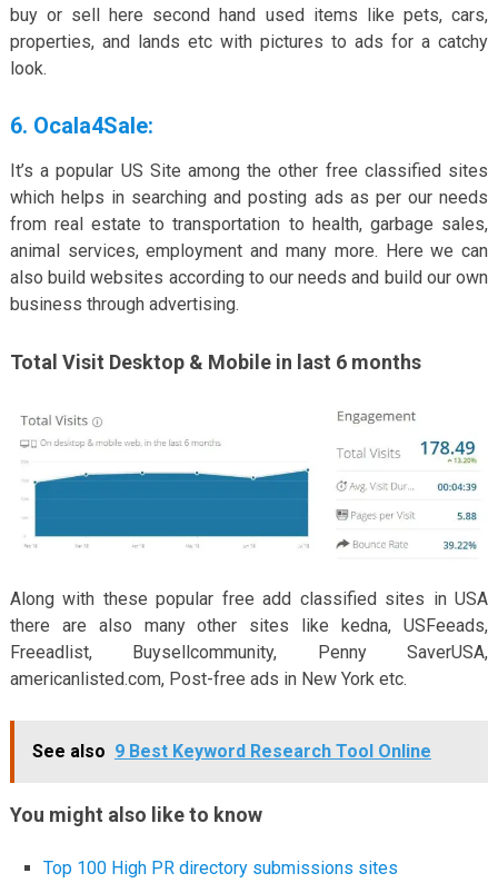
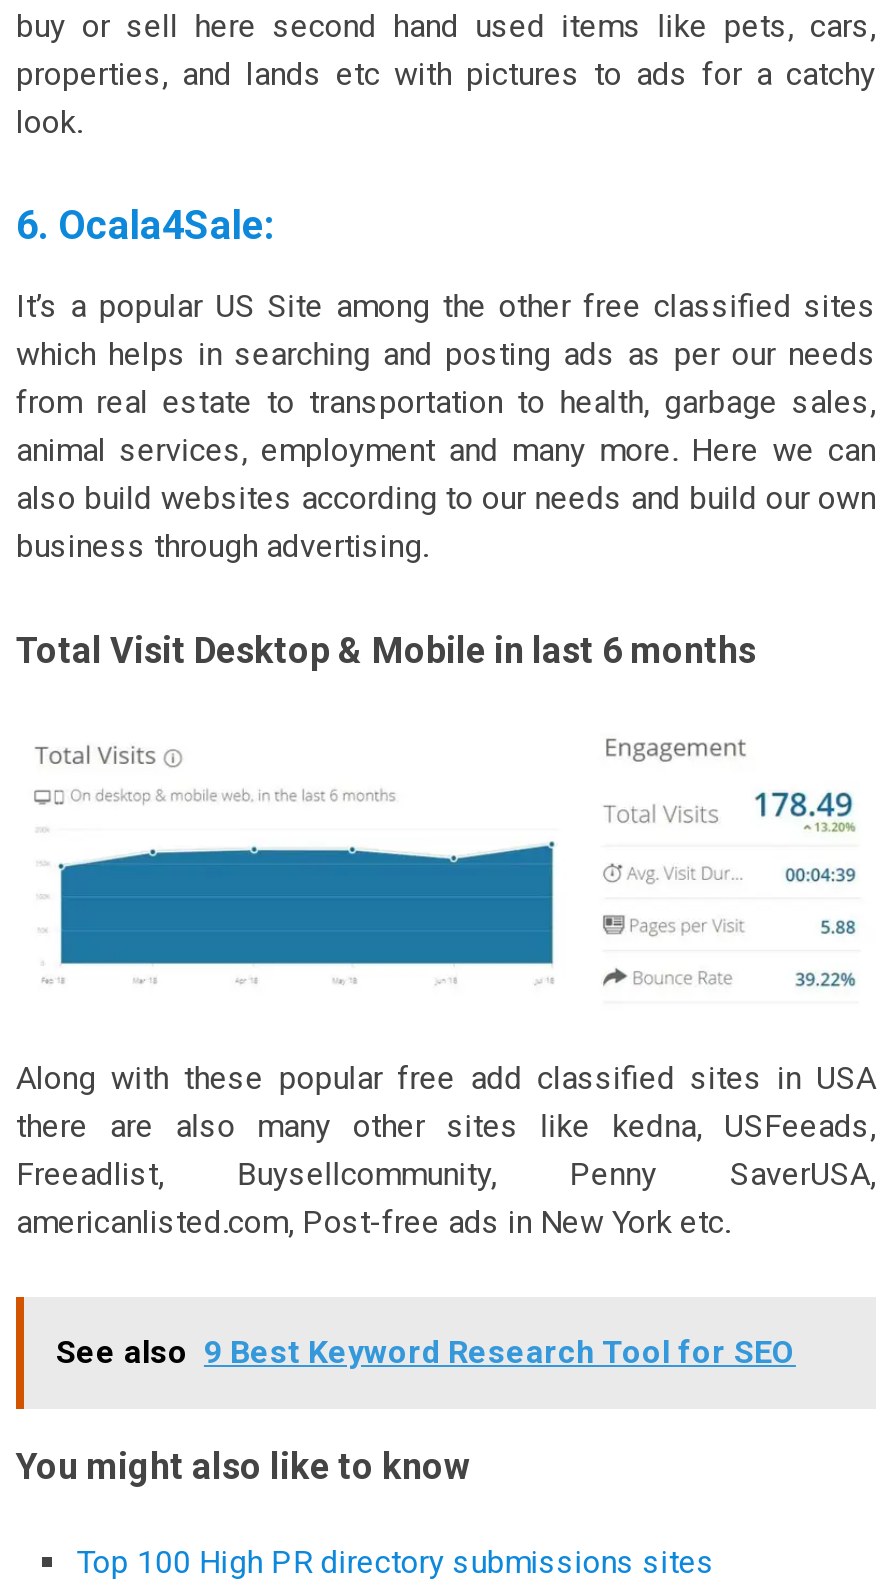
[32,741,431,762] See also 9 Best Keyword Research Tool Online -> [56,1333,796,1371] See also 9 Best Keyword Research Tool for SEO

